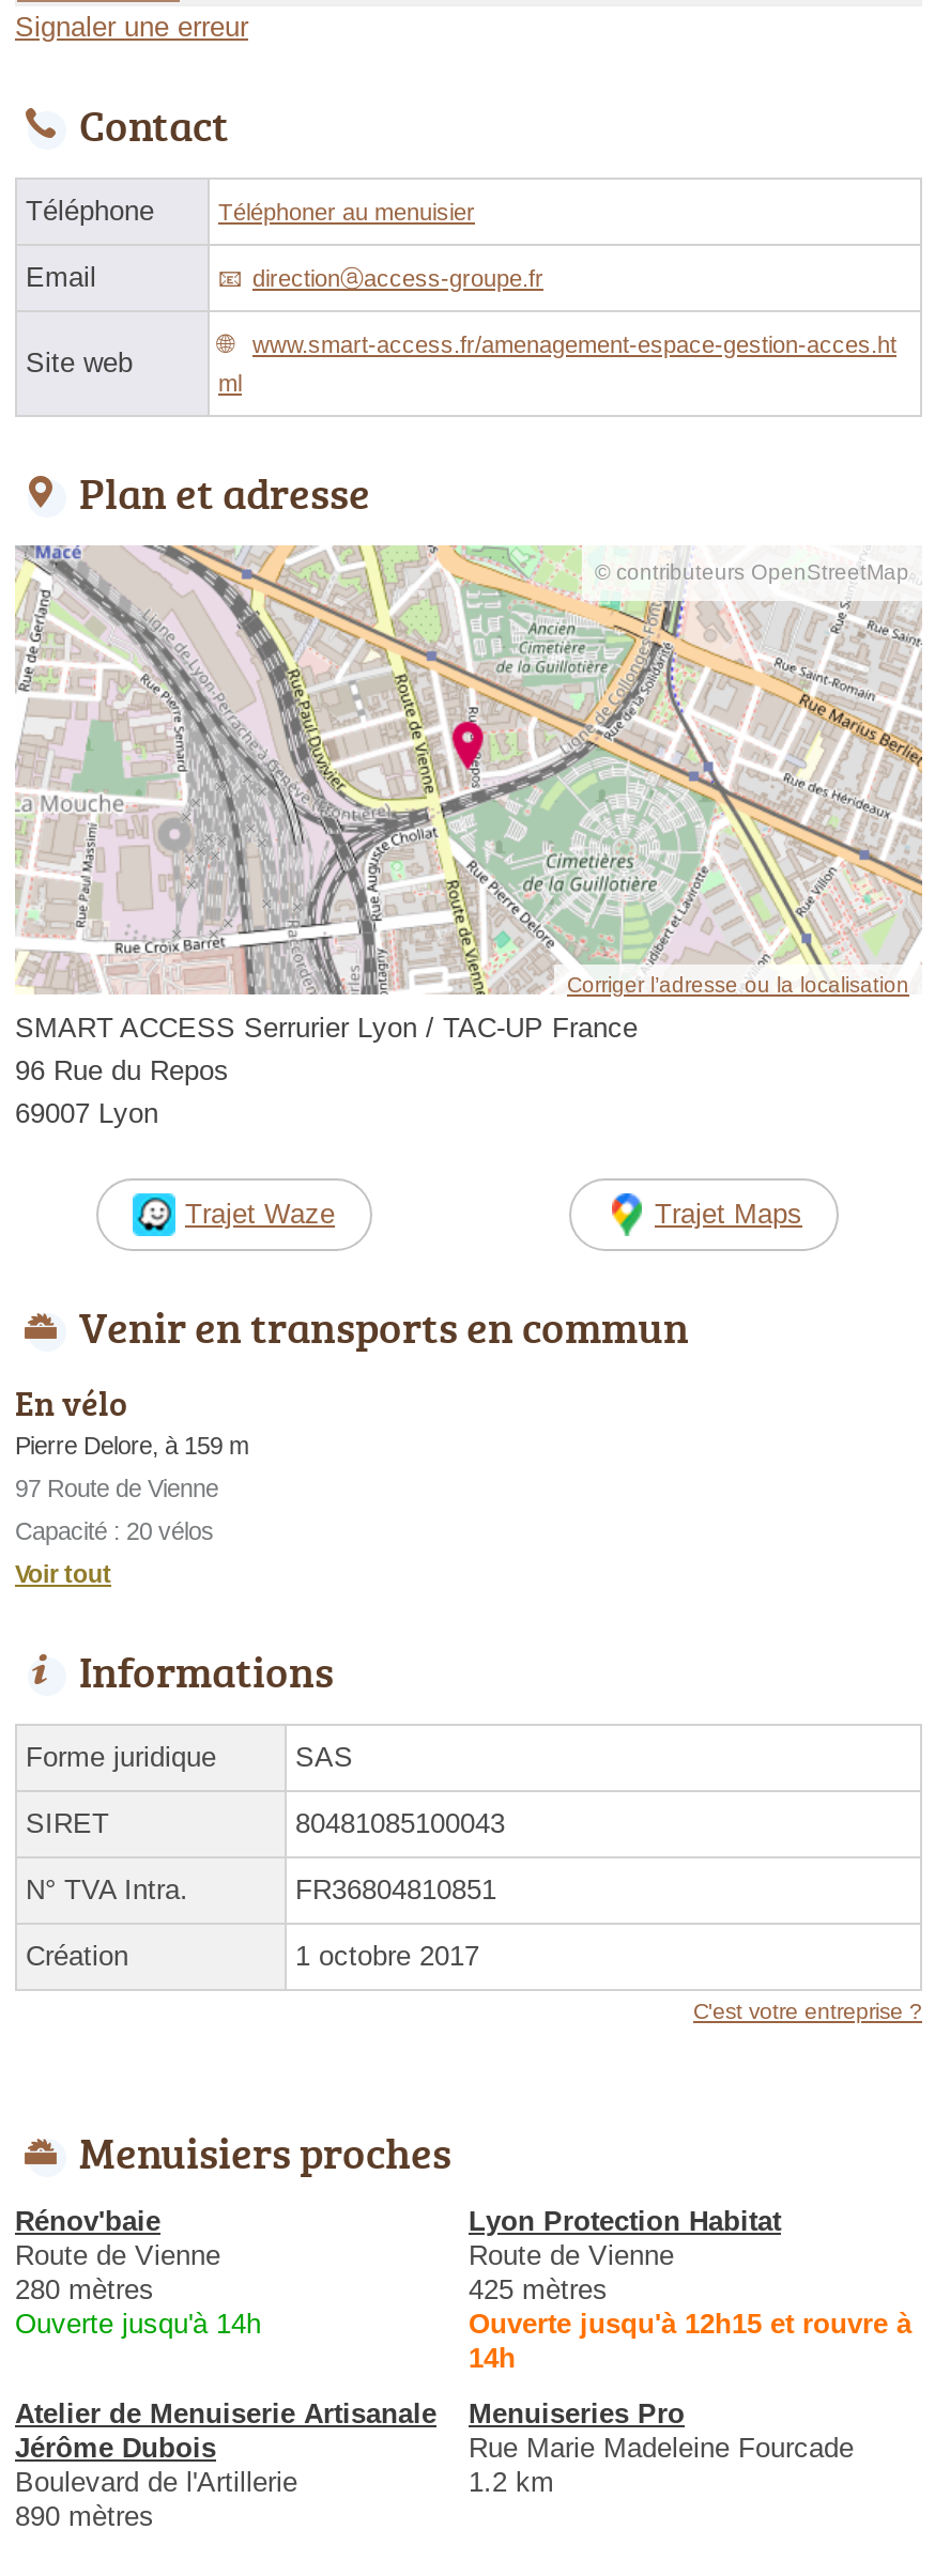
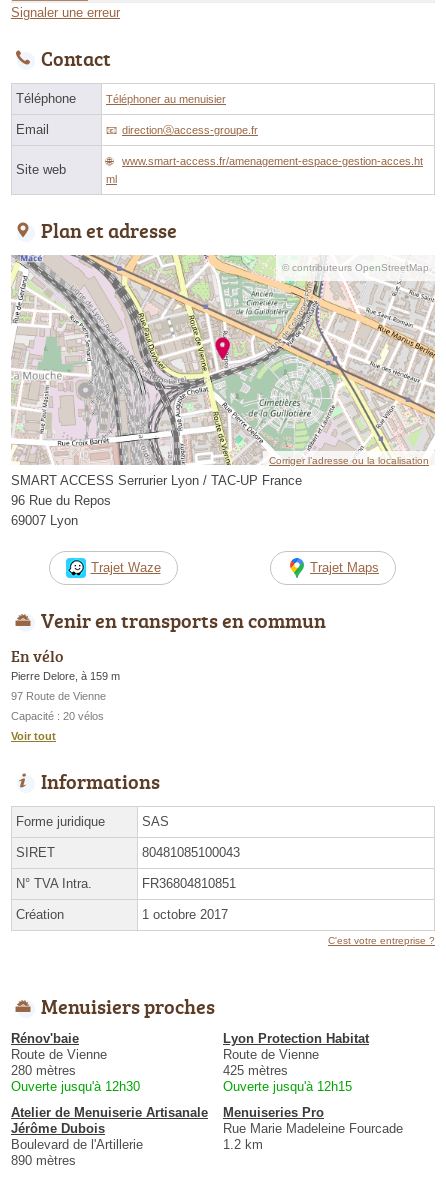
[15,2308,261,2341] Ouverte jusqu'à 14h -> [11,1079,140,1094] Ouverte jusqu'à 12h30
[469,2308,911,2375] Ouverte jusqu'à 12h15 et rouvre à | 14h -> [223,1079,352,1094] Ouverte jusqu'à 12h15

